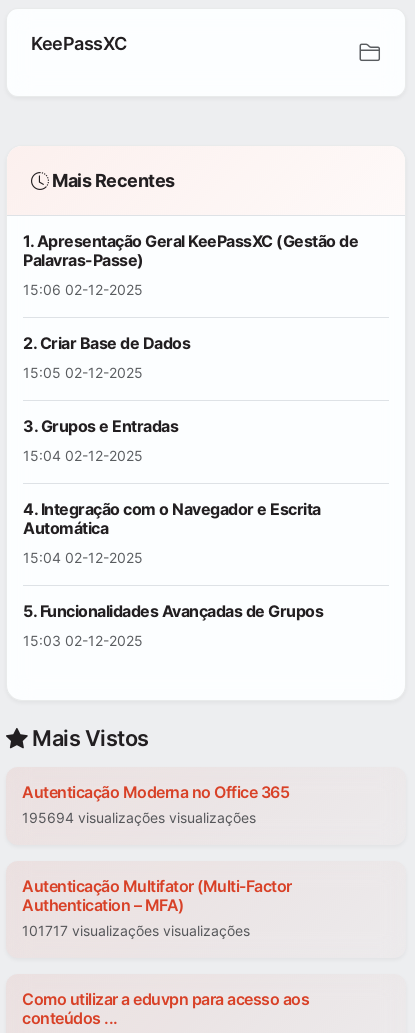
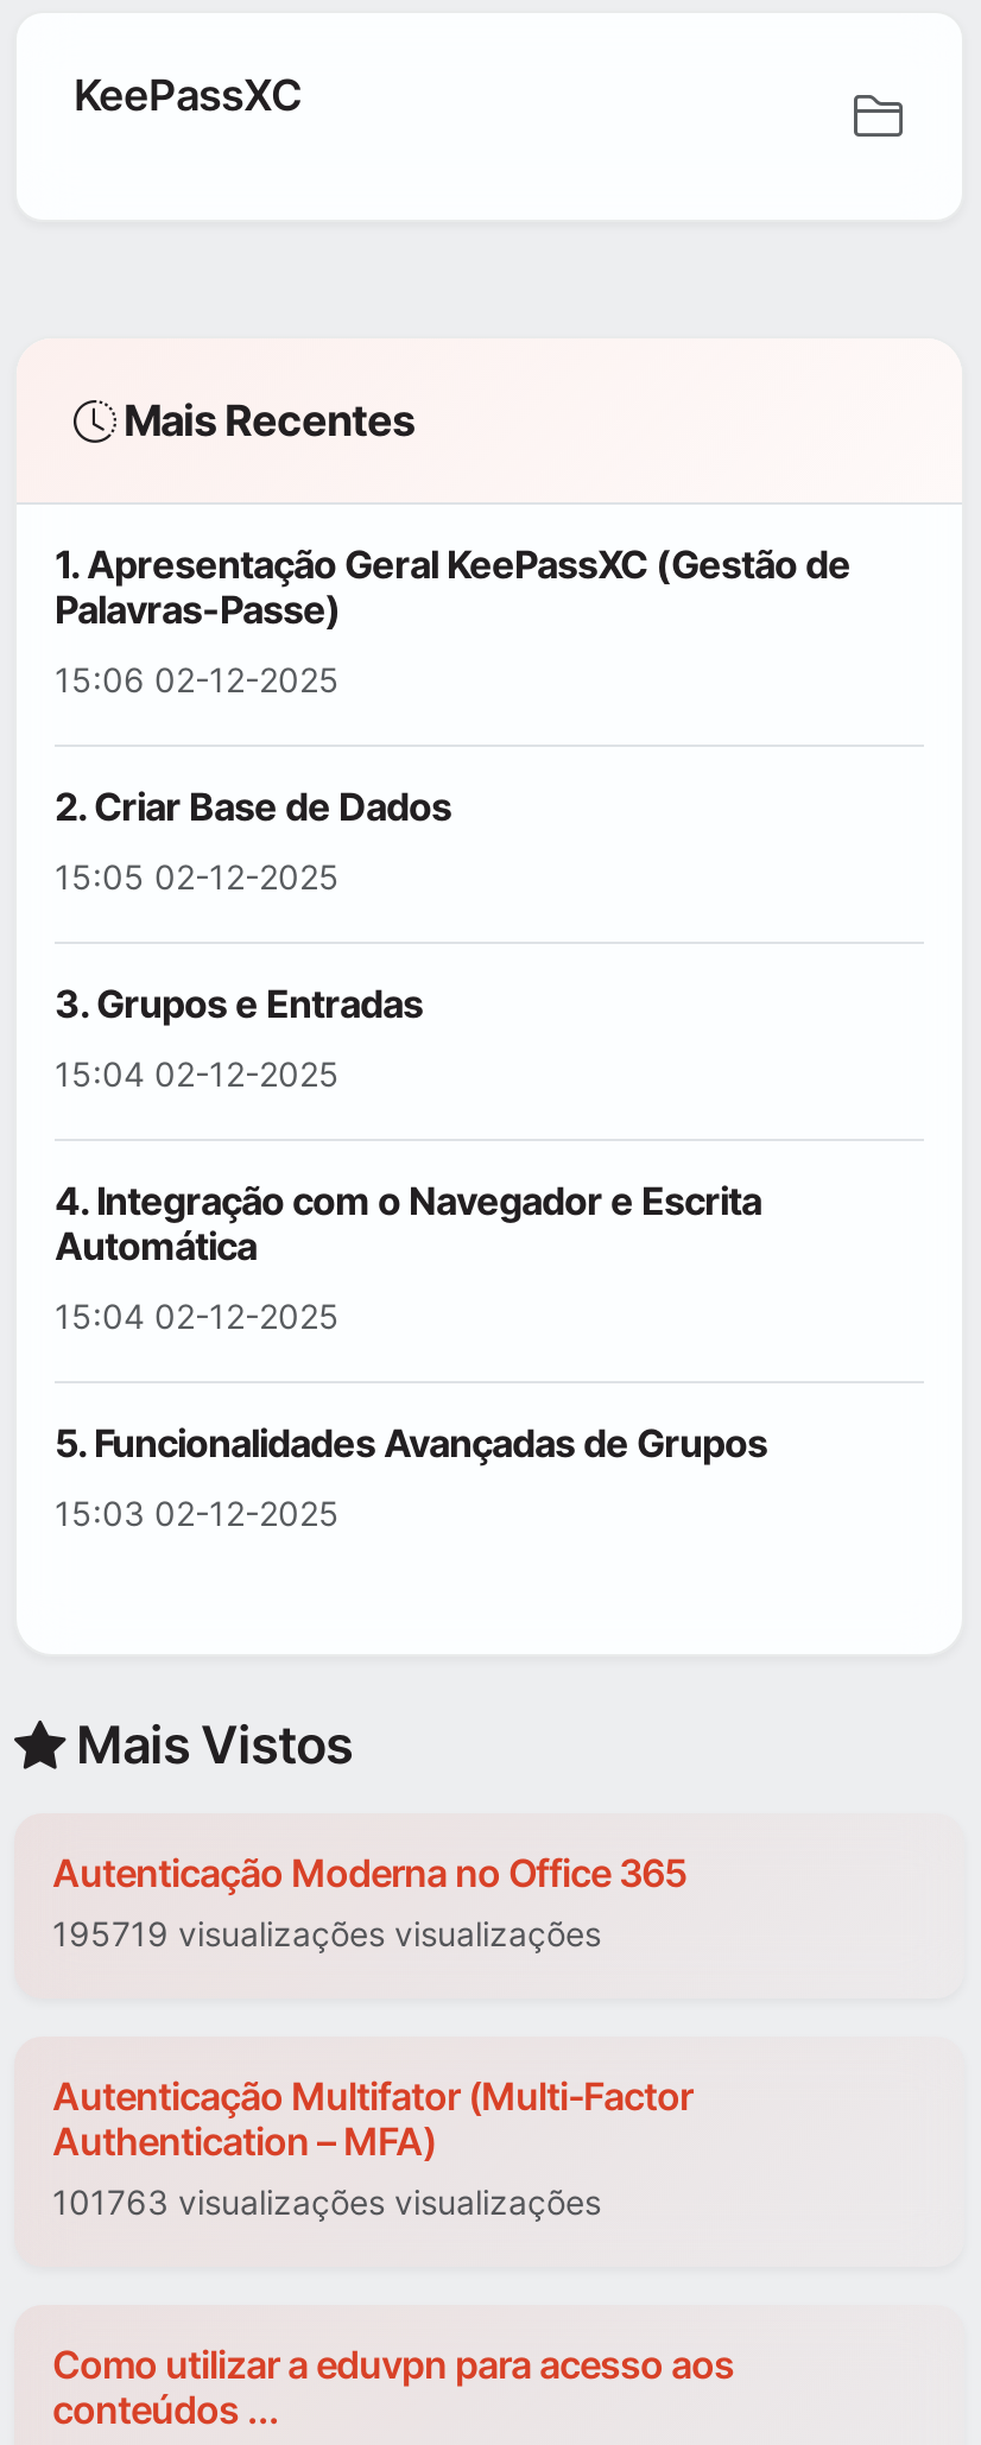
[22,809,256,826] 195694 visualizações visualizações -> [52,1914,601,1955] 195719 visualizações visualizações
[22,922,250,939] 101717 visualizações visualizações -> [52,2183,601,2223] 101763 visualizações visualizações

